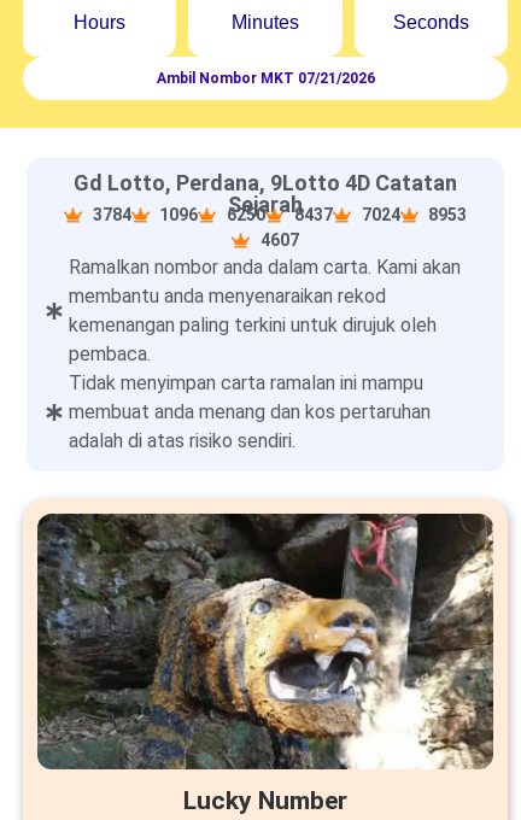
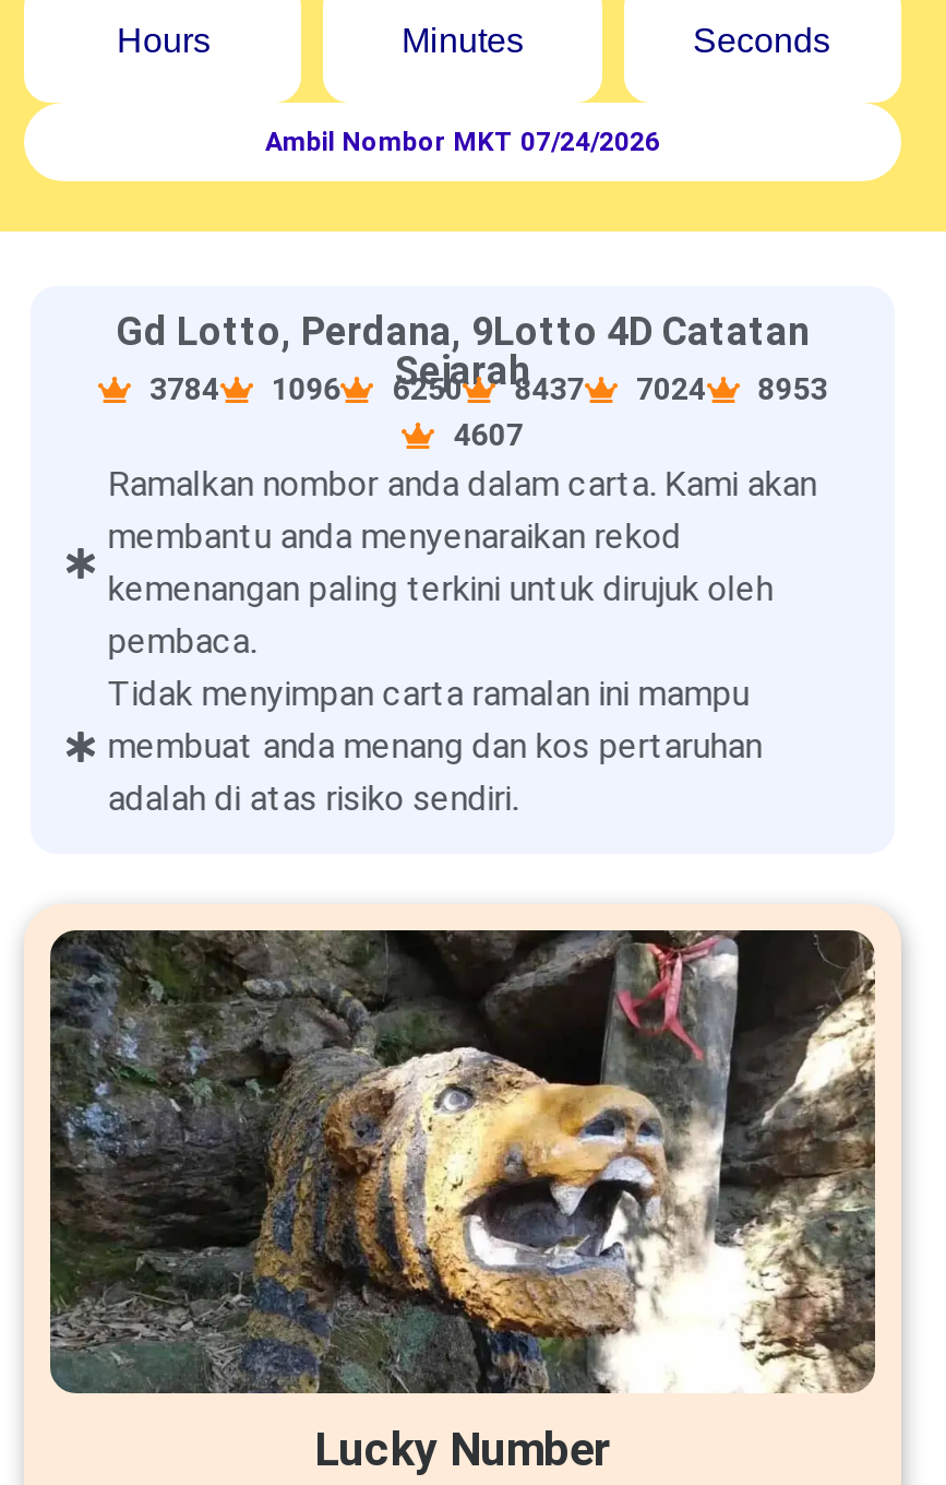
[156,70,374,87] Ambil Nombor MKT 07/21/2026 -> [265,126,660,157] Ambil Nombor MKT 07/24/2026

